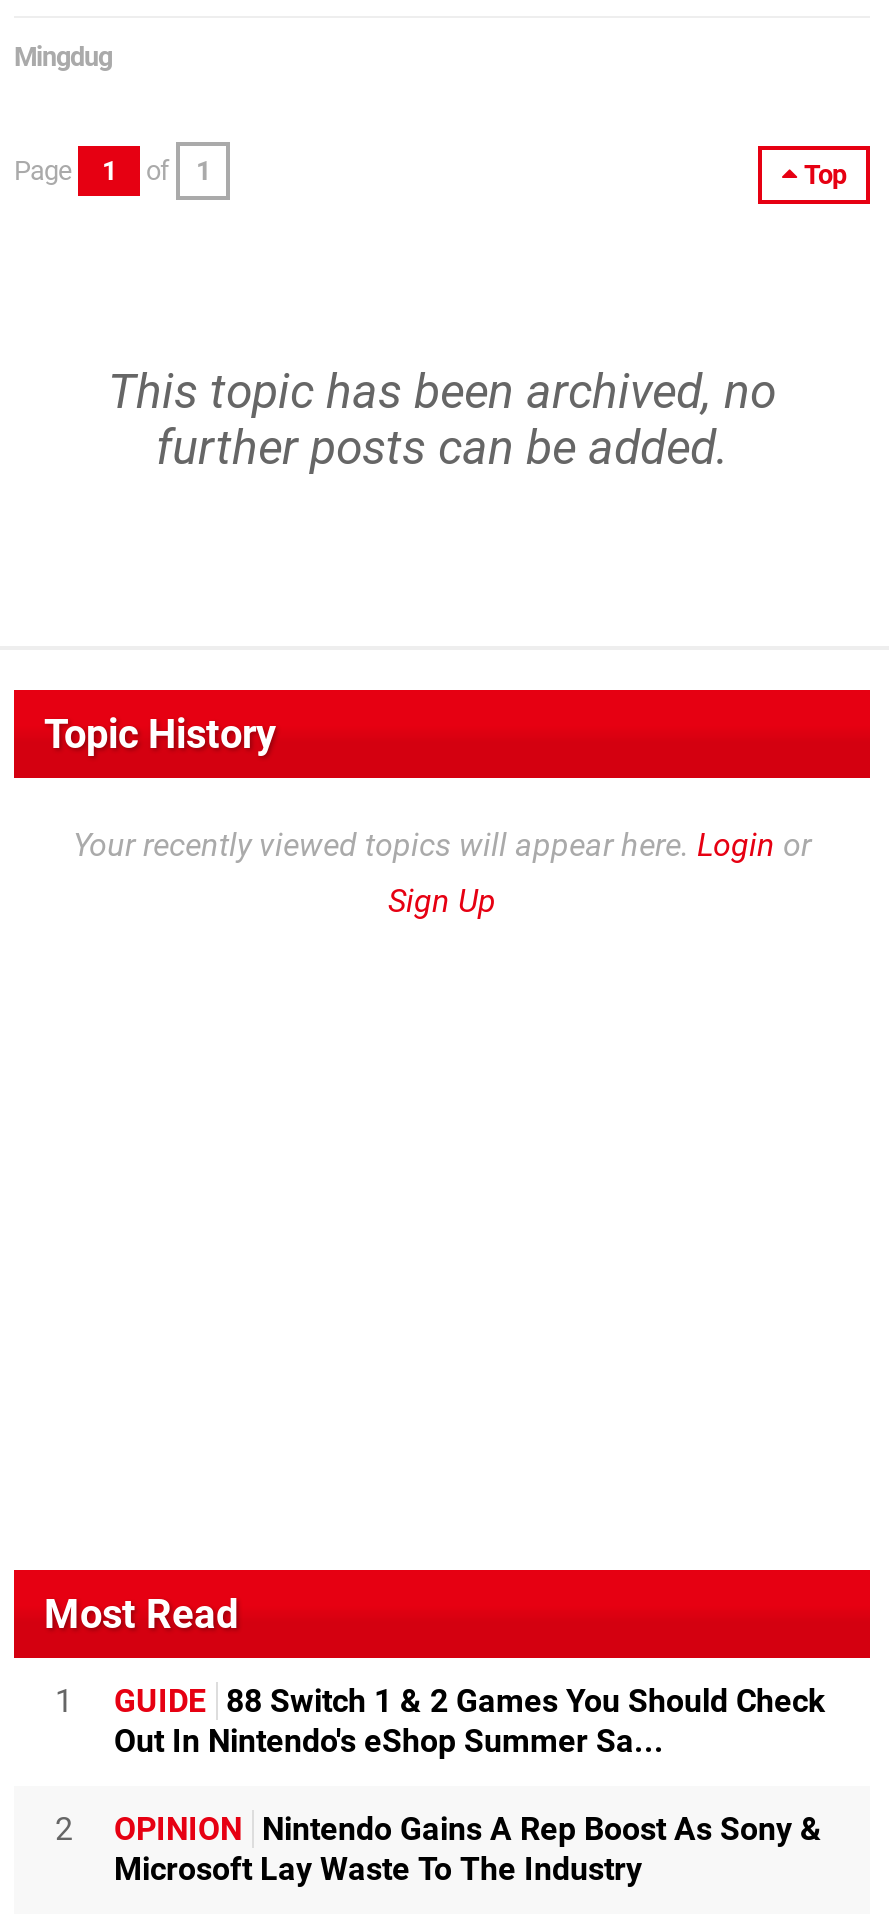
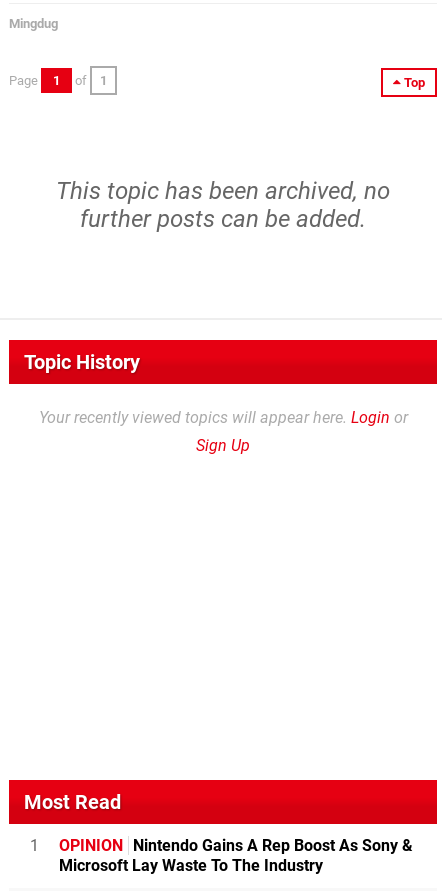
[55,1682,826,1848] GUIDE 88 Switch 1 & 2 Games You Should Check | Out In Nintendo's eShop Summer Sa... | 2 -> none

